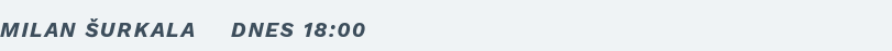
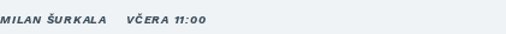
[0,18,367,41] MILAN ŠURKALA DNES 18:00 -> [0,12,206,25] MILAN ŠURKALA VČERA 11:00

